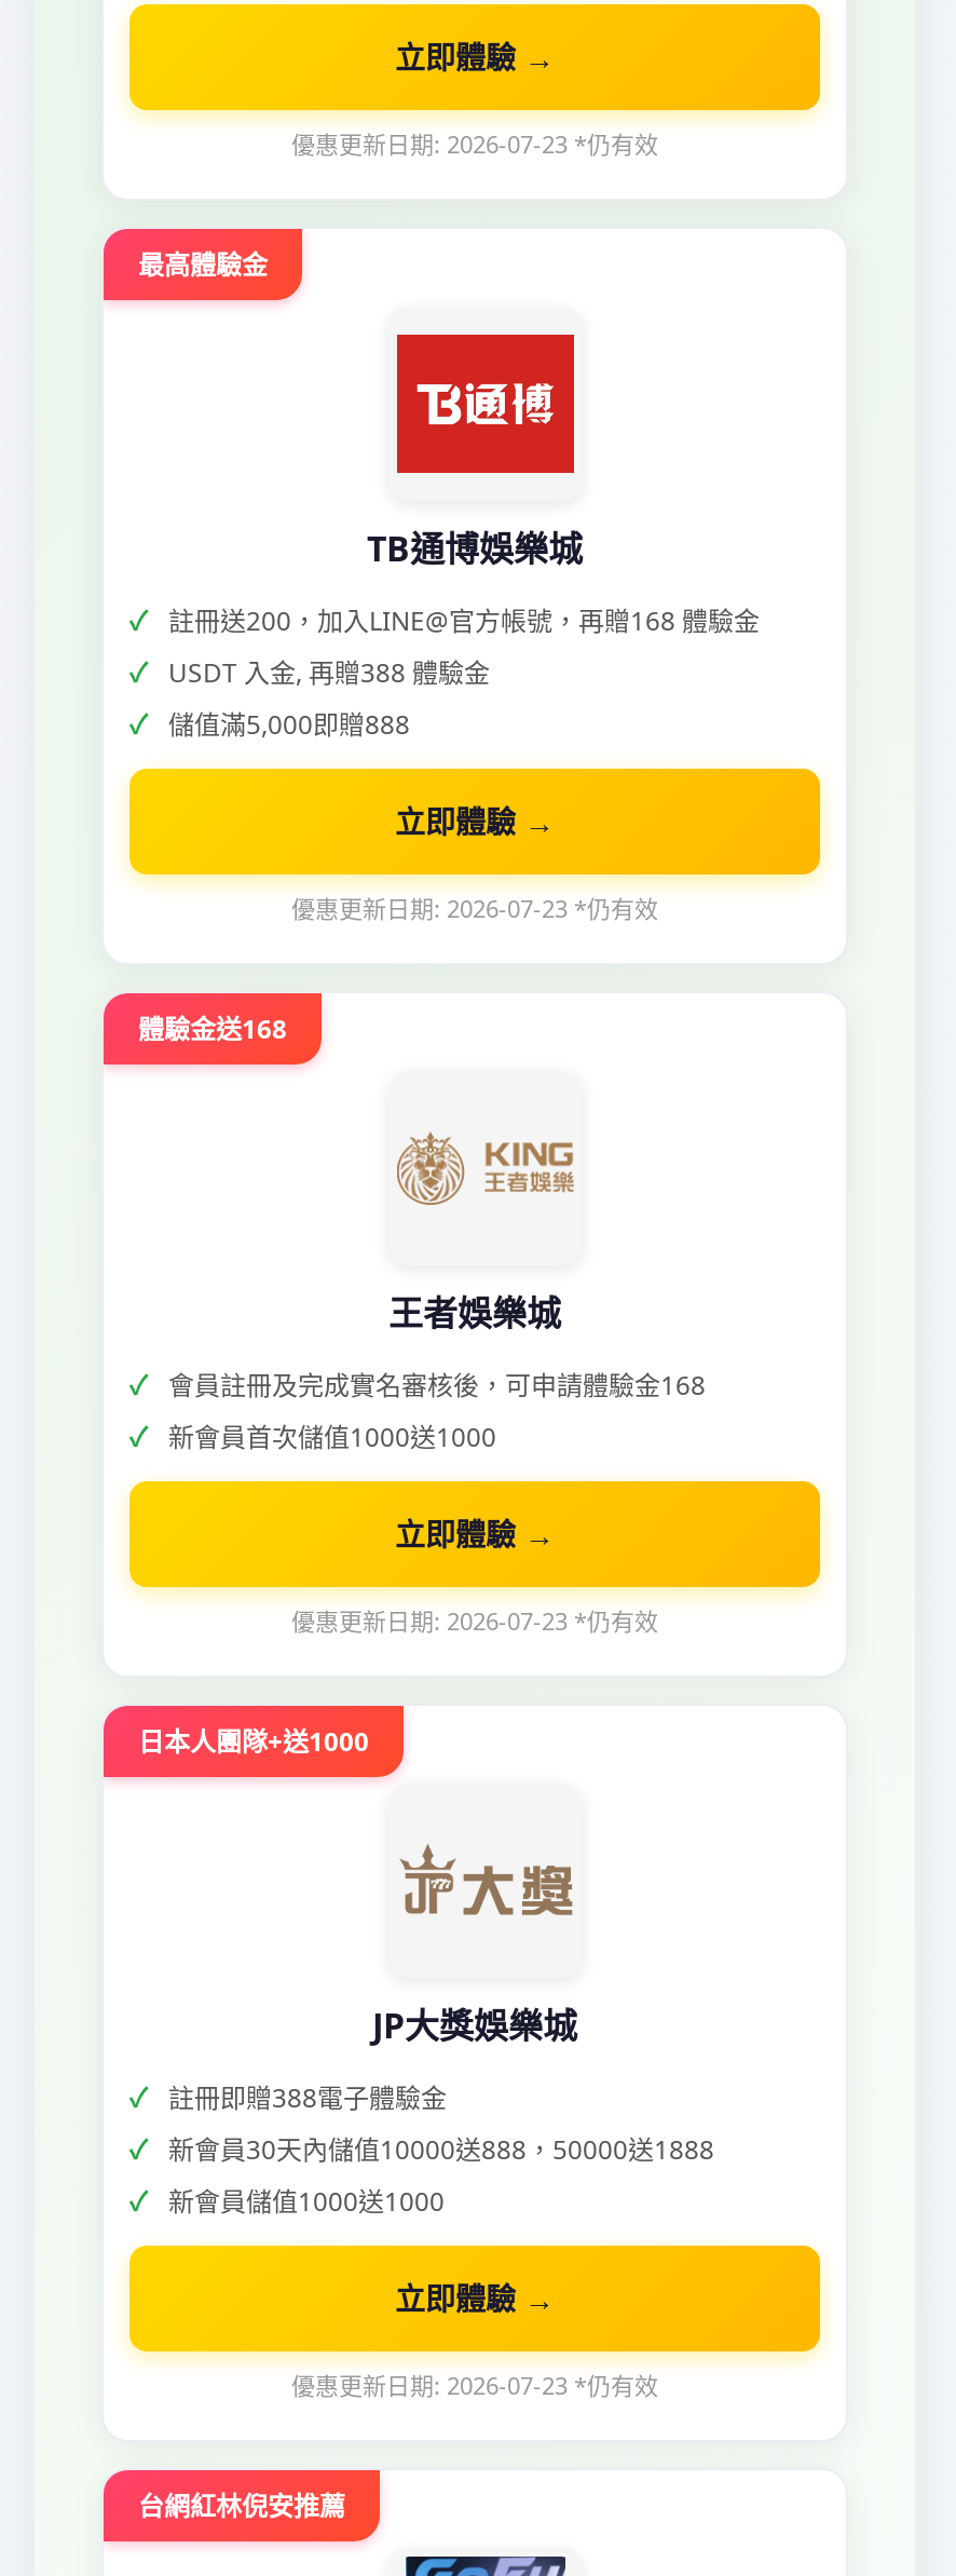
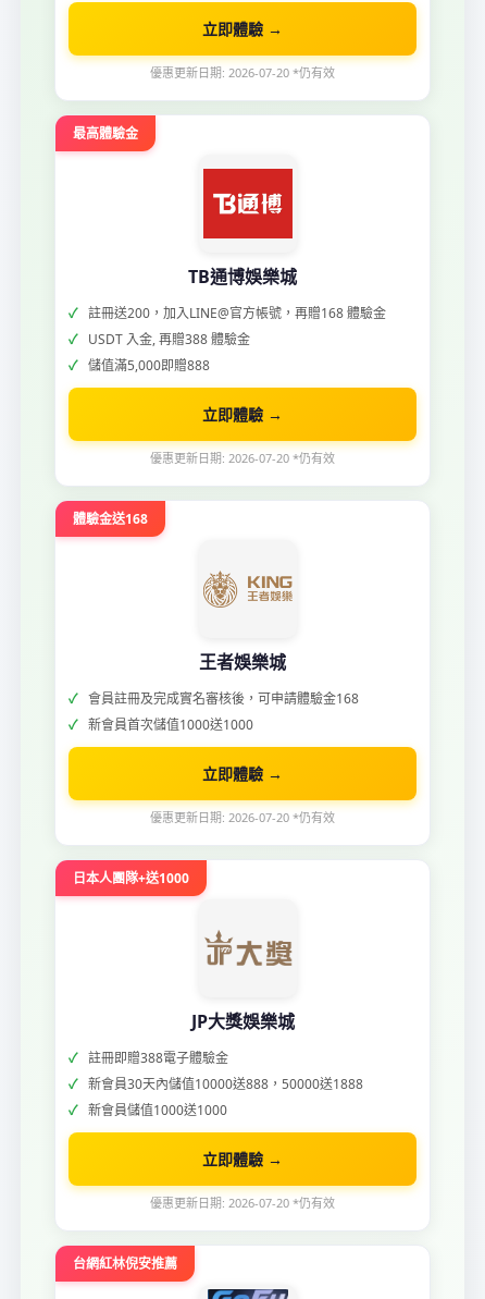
[291,127,658,160] 優惠更新日期: 2026-07-23 *仍有效 -> [150,64,335,81] 優惠更新日期: 2026-07-20 *仍有效
[291,892,658,924] 優惠更新日期: 2026-07-23 *仍有效 -> [150,450,335,466] 優惠更新日期: 2026-07-20 *仍有效
[291,1604,658,1637] 優惠更新日期: 2026-07-23 *仍有效 -> [150,809,335,825] 優惠更新日期: 2026-07-20 *仍有效
[291,2369,658,2401] 優惠更新日期: 2026-07-23 *仍有效 -> [150,1194,335,1211] 優惠更新日期: 2026-07-20 *仍有效

